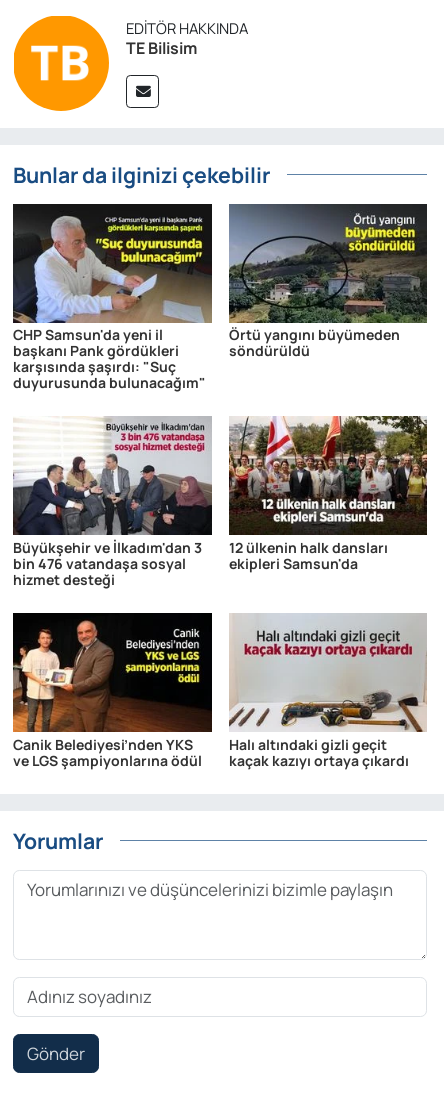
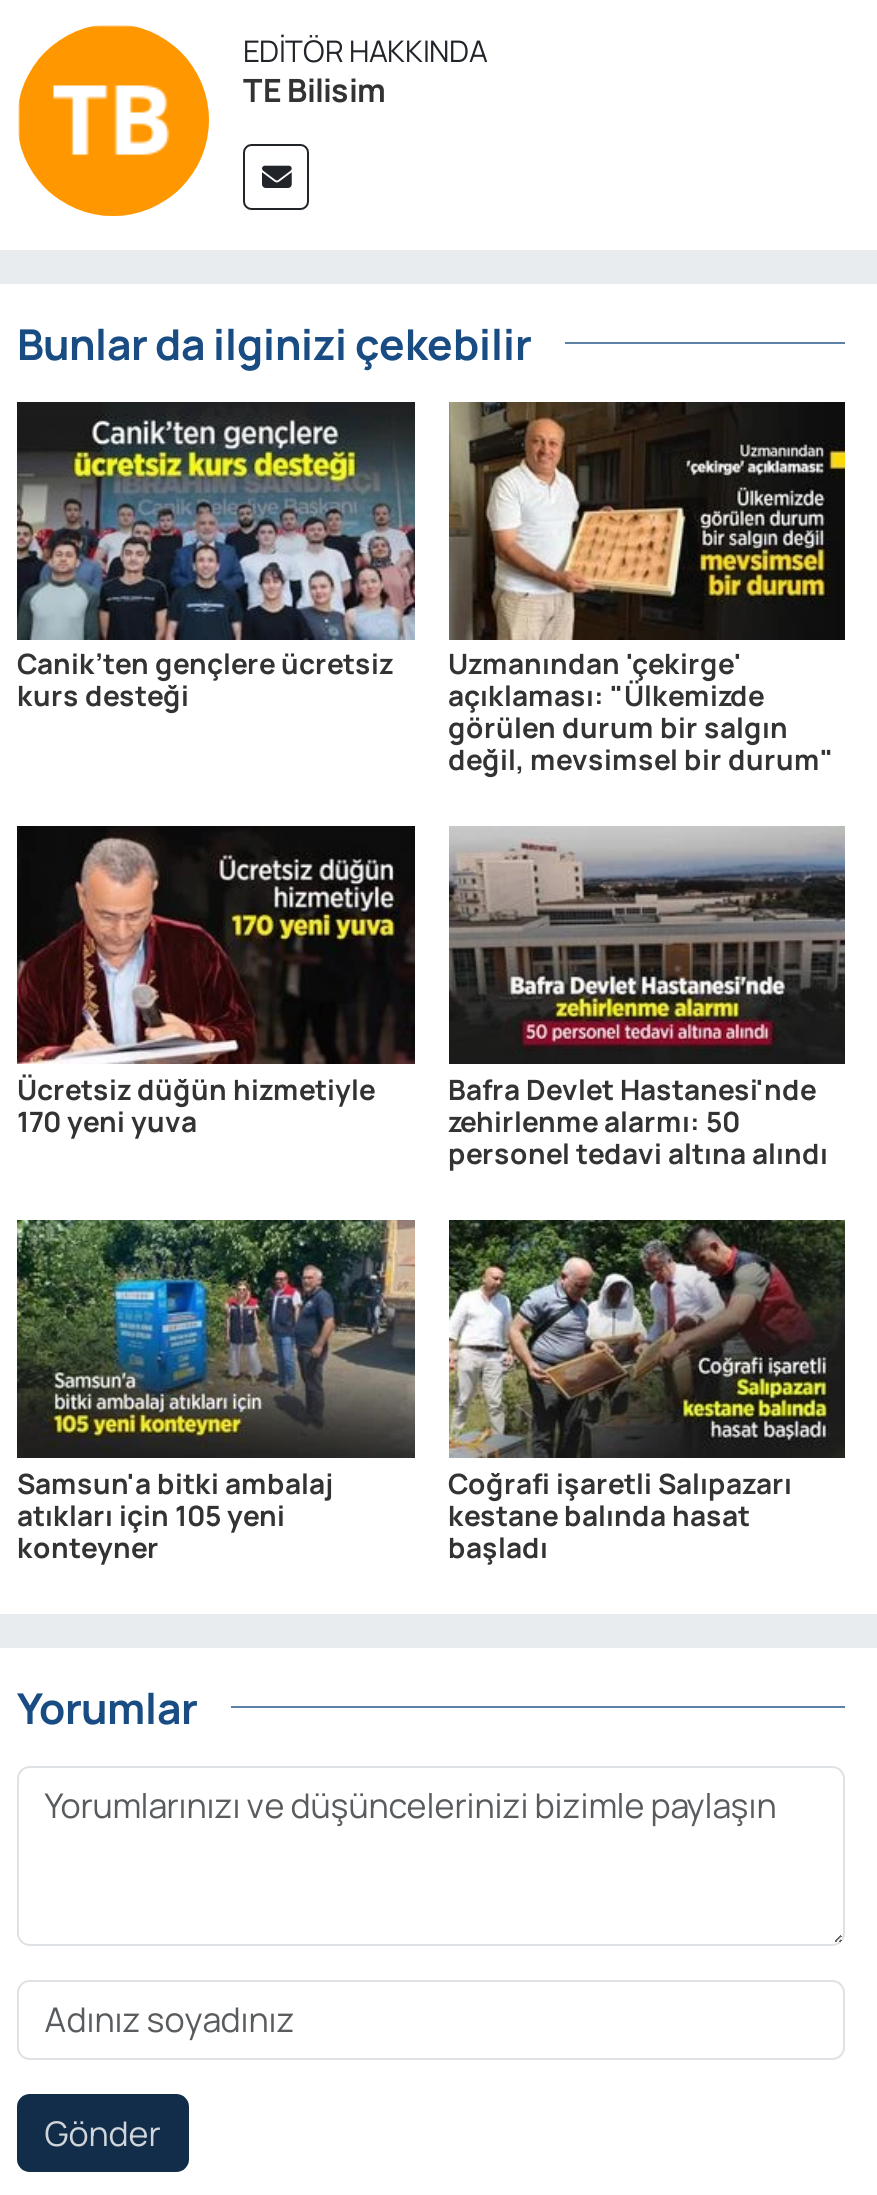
[228,204,427,360] [image] | Örtü yangını büyümeden | söndürüldü -> [448,402,847,778] [image] | Uzmanından 'çekirge' | açıklaması: "Ülkemizde | görülen durum bir salgın | değil, mevsimsel bir durum"
[13,213,212,392] [image] | CHP Samsun'da yeni il | başkanı Pank gördükleri | karşısında şaşırdı: "Suç | duyurusunda bulunacağım" -> [15,418,417,714] [image] | Canik’ten gençlere ücretsiz | kurs desteği
[13,416,212,589] [image] | Büyükşehir ve İlkadım'dan 3 | bin 476 vatandaşa sosyal | hizmet desteği -> [15,824,417,1139] [image] | Ücretsiz düğün hizmetiyle | 170 yeni yuva
[228,416,427,573] [image] | 12 ülkenin halk dansları | ekipleri Samsun'da -> [448,826,845,1171] [image] | Bafra Devlet Hastanesi'nde | zehirlenme alarmı: 50 | personel tedavi altına alındı
[12,612,213,770] [image] | Canik Belediyesi’nden YKS | ve LGS şampiyonlarına ödül -> [15,1218,417,1565] [image] | Samsun'a bitki ambalaj | atıkları için 105 yeni | konteyner
[228,613,427,770] [image] | Halı altındaki gizli geçit | kaçak kazıyı ortaya çıkardı -> [447,1218,847,1565] [image] | Coğrafi işaretli Salıpazarı | kestane balında hasat | başladı

